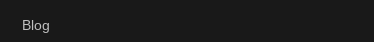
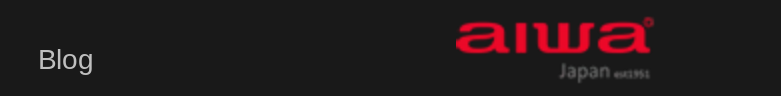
none -> [454,15,656,81] [image]

